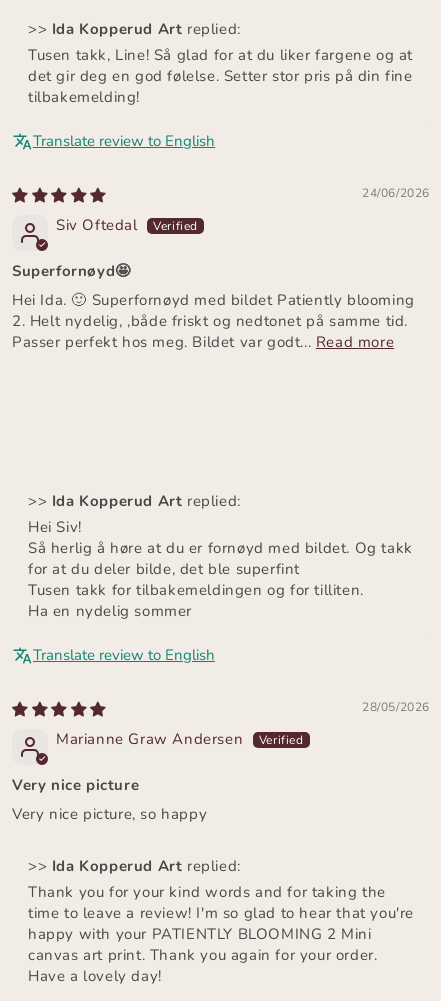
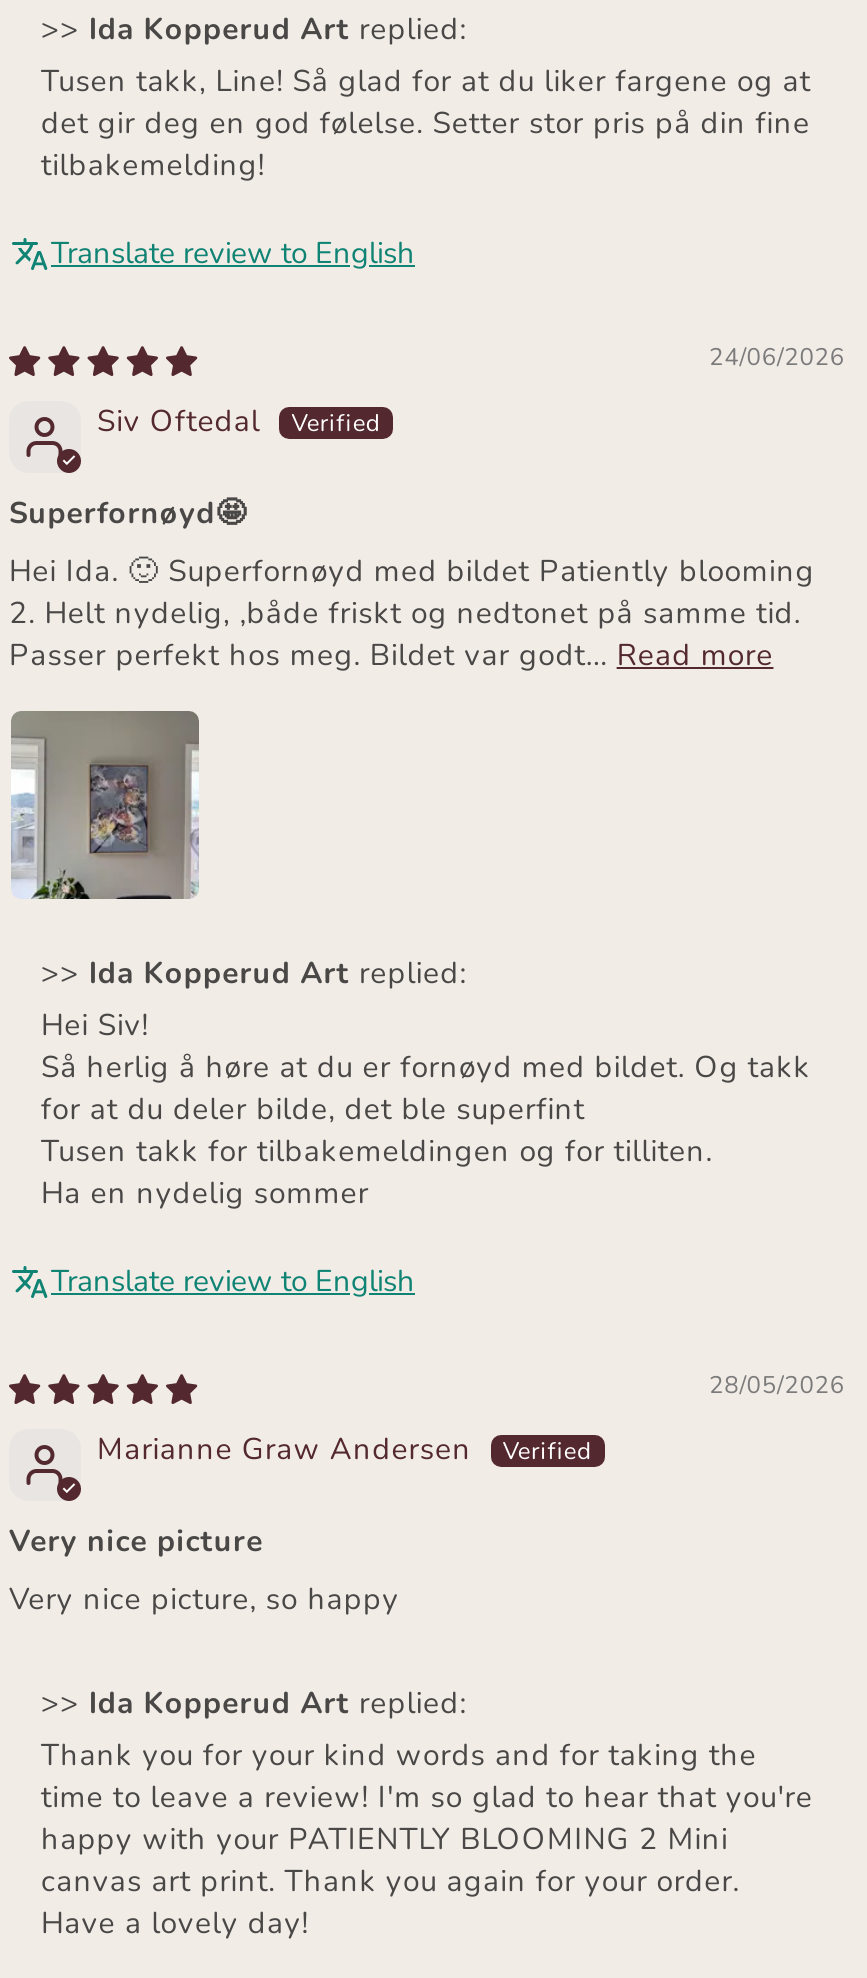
none -> [9,709,201,901] [image]

